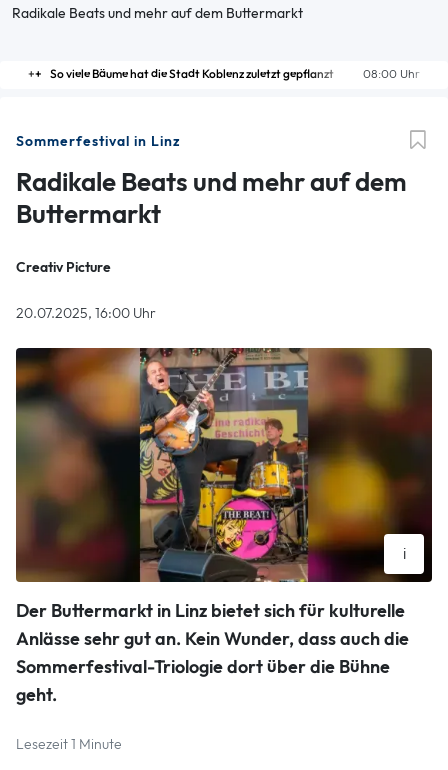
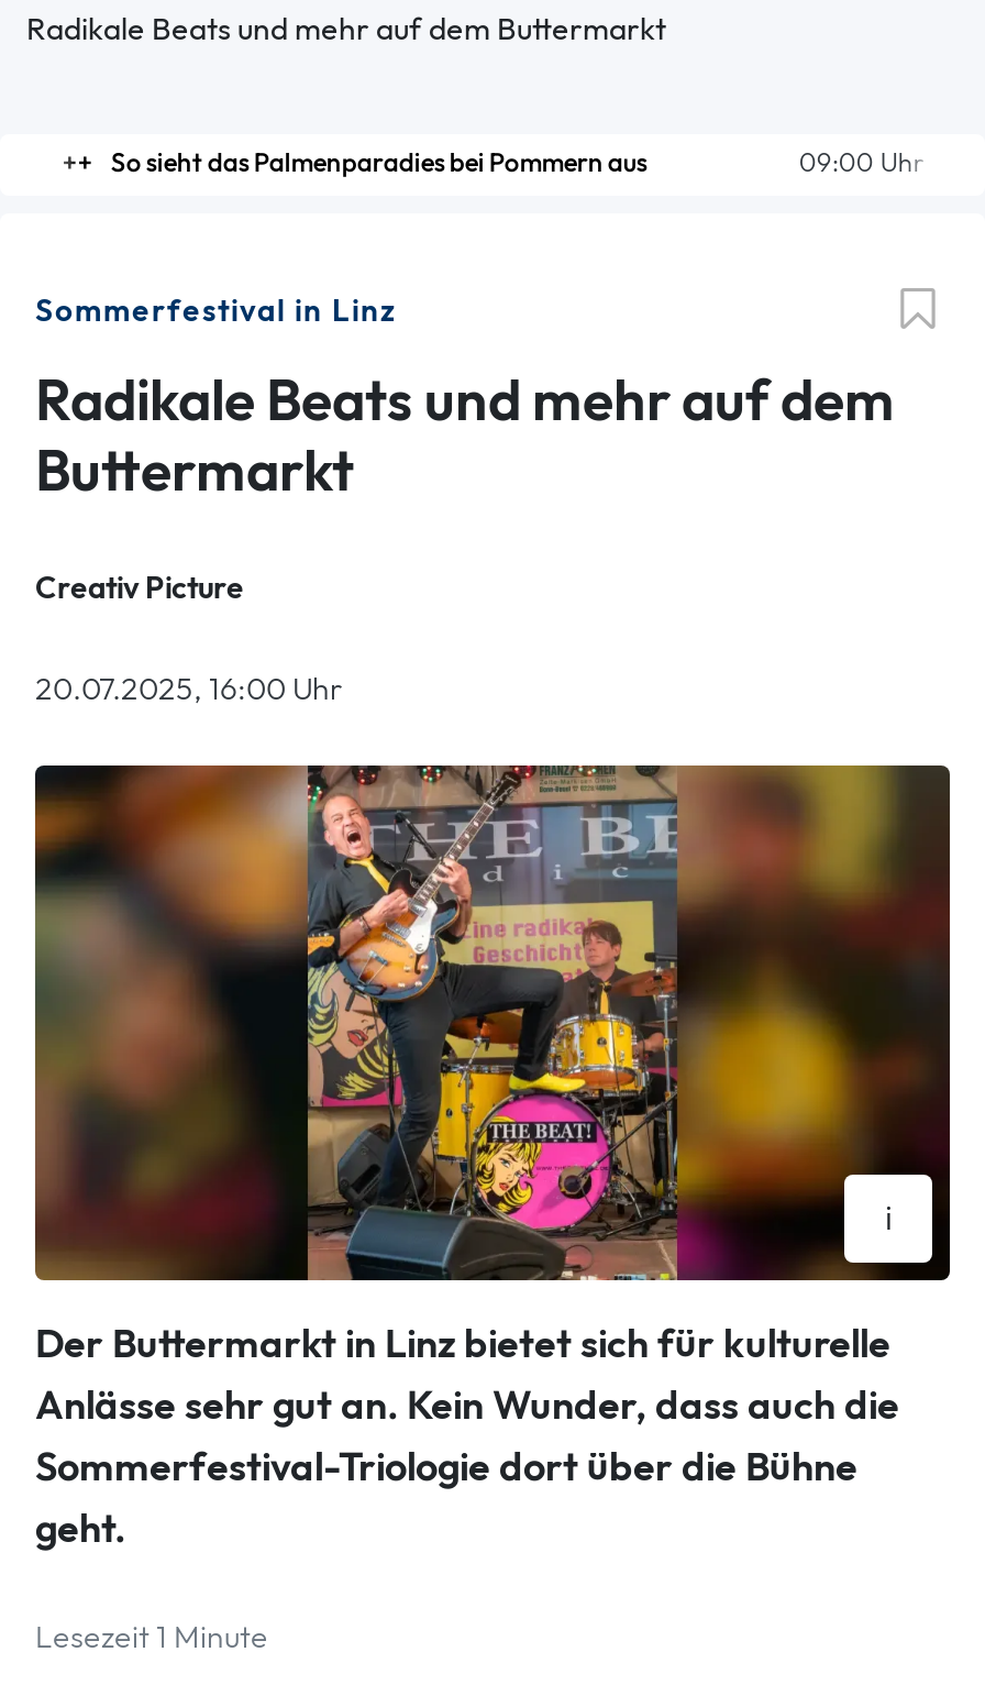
[50,66,420,82] 08:00 Uhr | So viele Bäume hat die Stadt Koblenz zuletzt gepflanzt -> [110,145,923,180] 09:00 Uhr | So sieht das Palmenparadies bei Pommern aus

